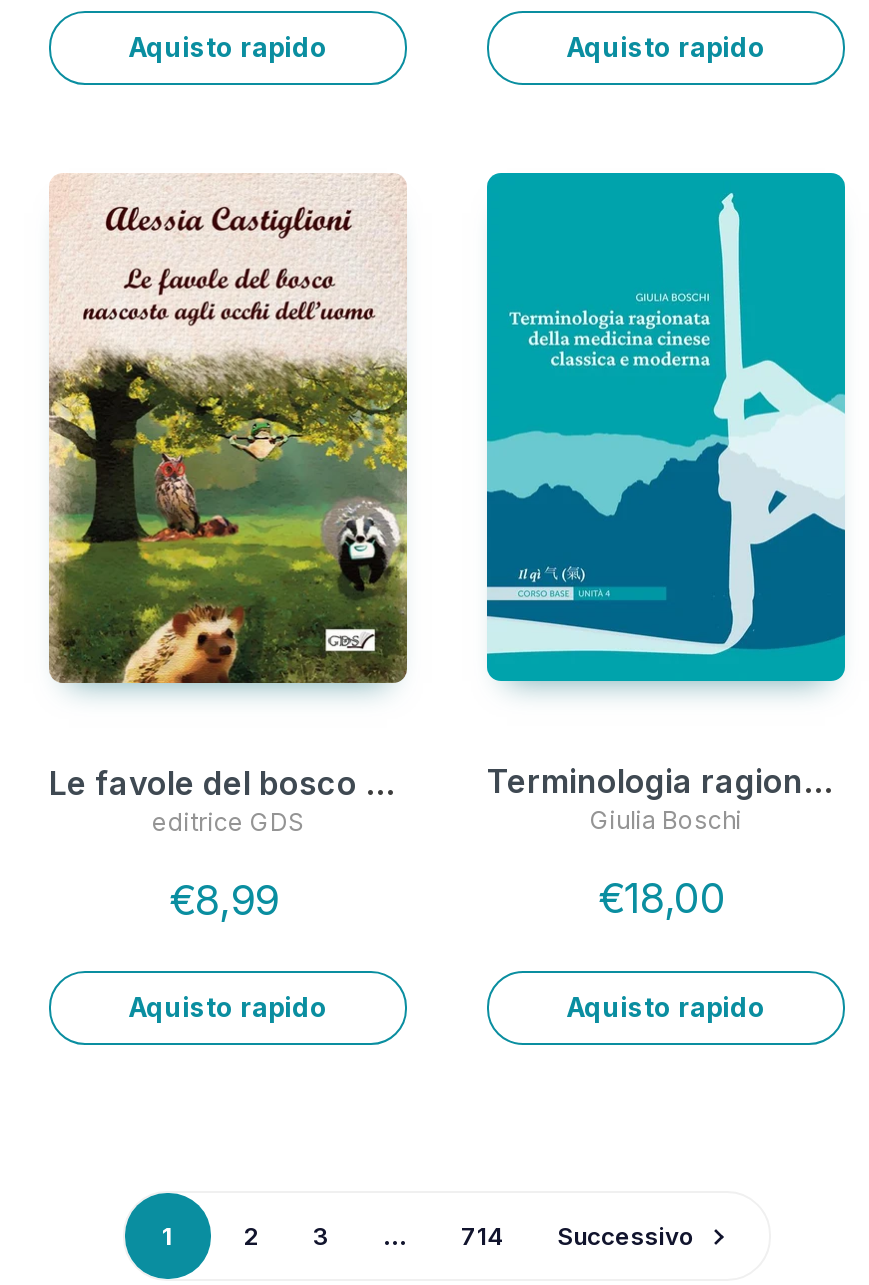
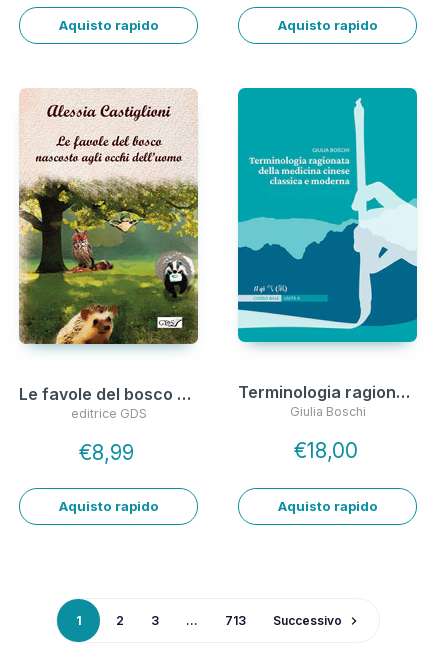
[461,1221,503,1251] 714 -> [225,613,246,628] 713

